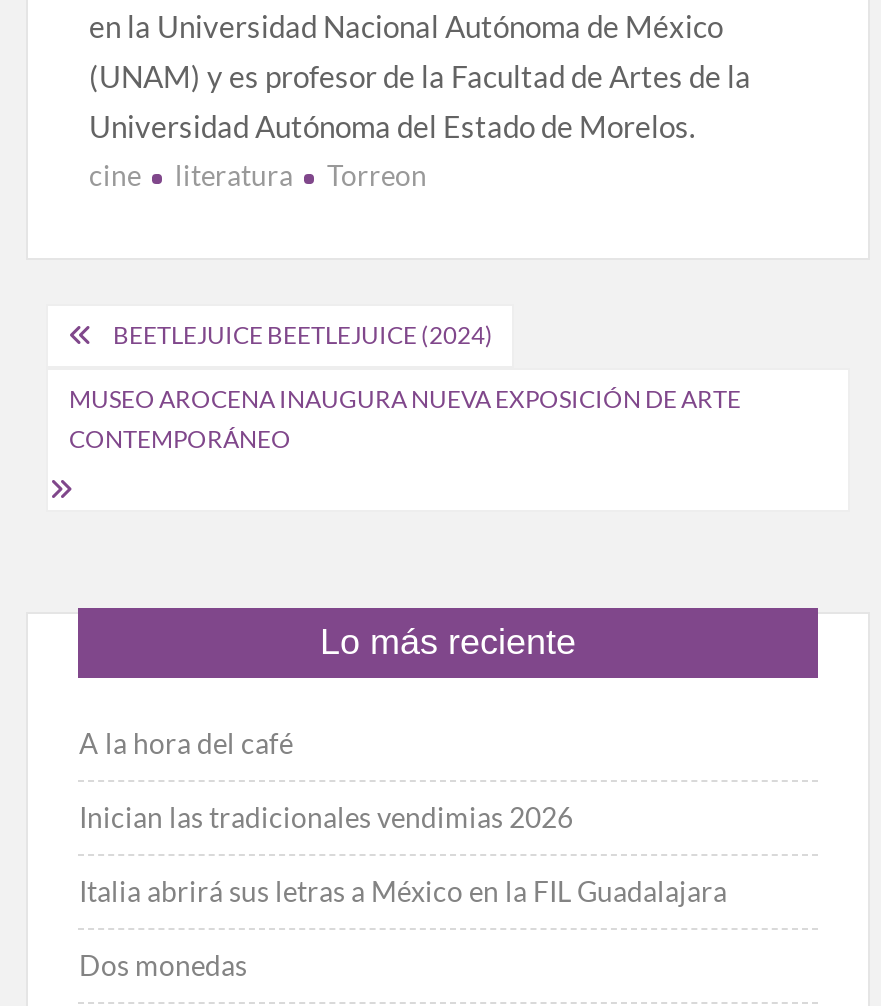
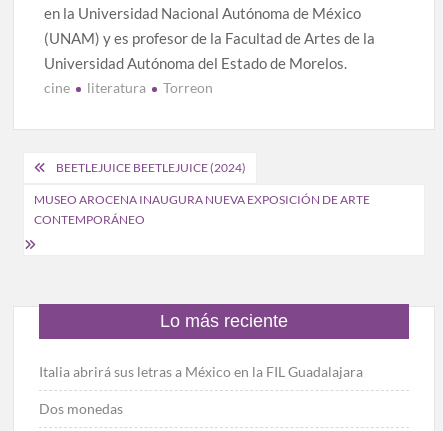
[79,726,573,834] A la hora del café | Inician las tradicionales vendimias 2026 -> none

